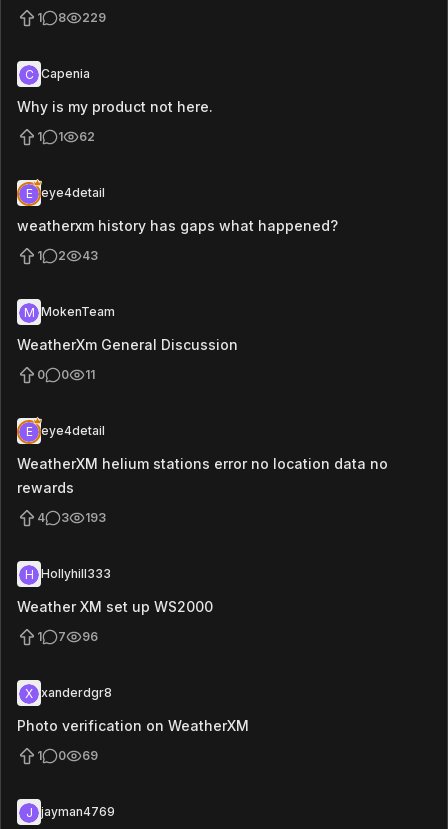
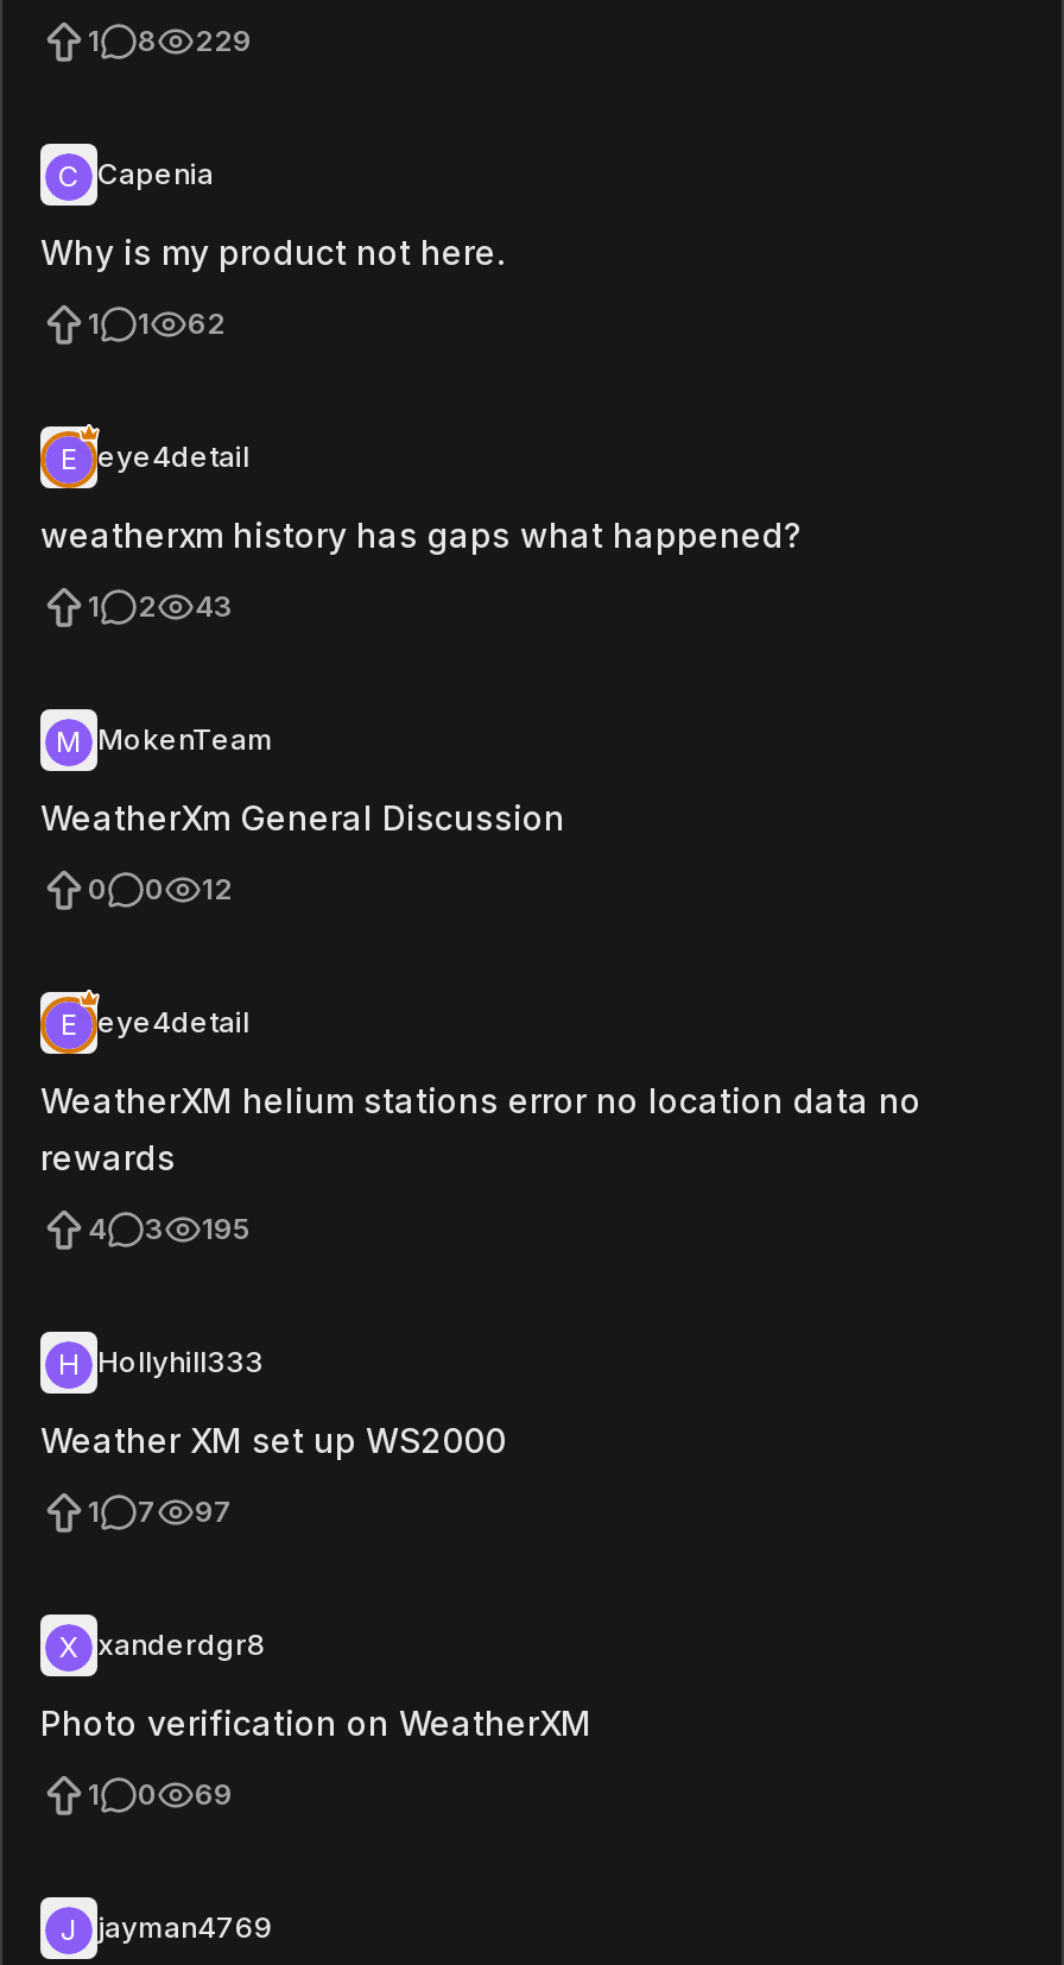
[37,367,95,382] 0 0 11 -> [88,871,233,906] 0 0 12
[37,510,106,525] 4 3 193 -> [88,1211,249,1246] 4 3 195
[37,629,98,644] 1 7 96 -> [88,1493,233,1529] 1 7 97

